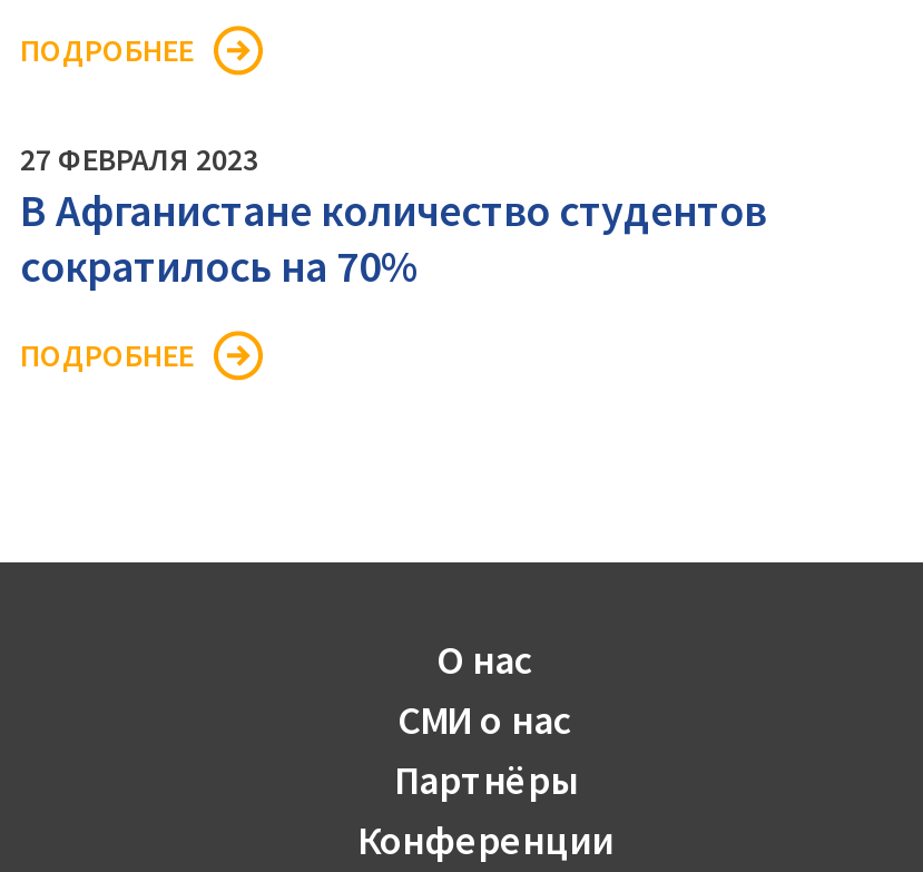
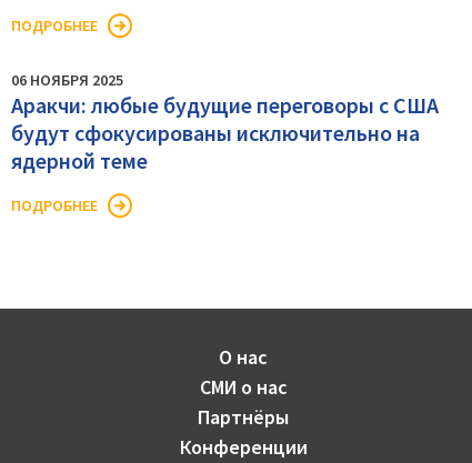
[20,139,766,293] 27 ФЕВРАЛЯ 2023 | В Афганистане количество студентов | сократилось на 70% -> [11,70,439,174] 06 НОЯБРЯ 2025 | Аракчи: любые будущие переговоры с США | будут сфокусированы исключительно на | ядерной теме

